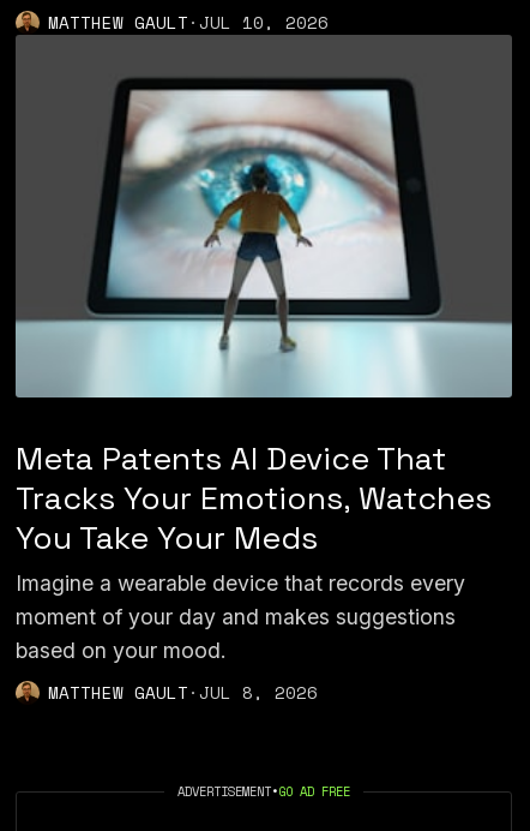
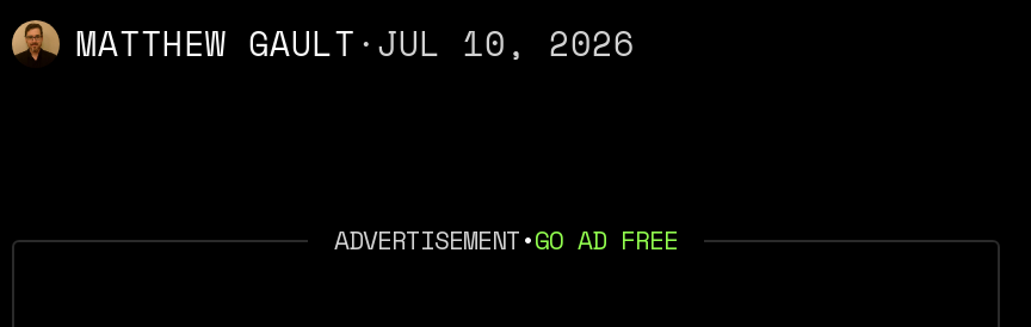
[14,35,513,705] [image] | Meta Patents AI Device That | Tracks Your Emotions, Watches | You Take Your Meds | Imagine a wearable device that records every | moment of your day and makes suggestions | based on your mood. | MATTHEW GAULT · JUL 8, 2026 -> none

